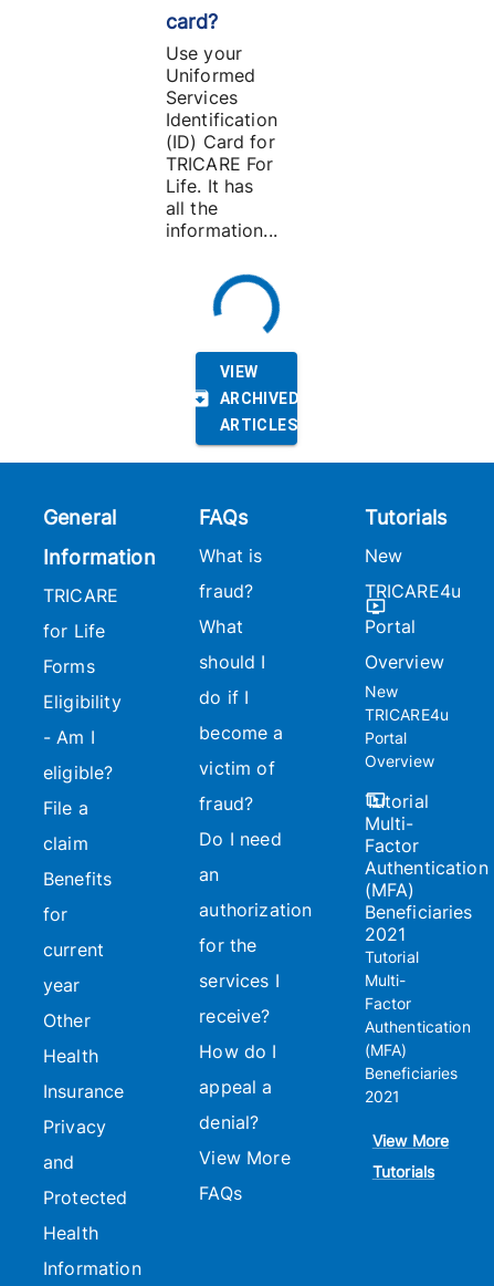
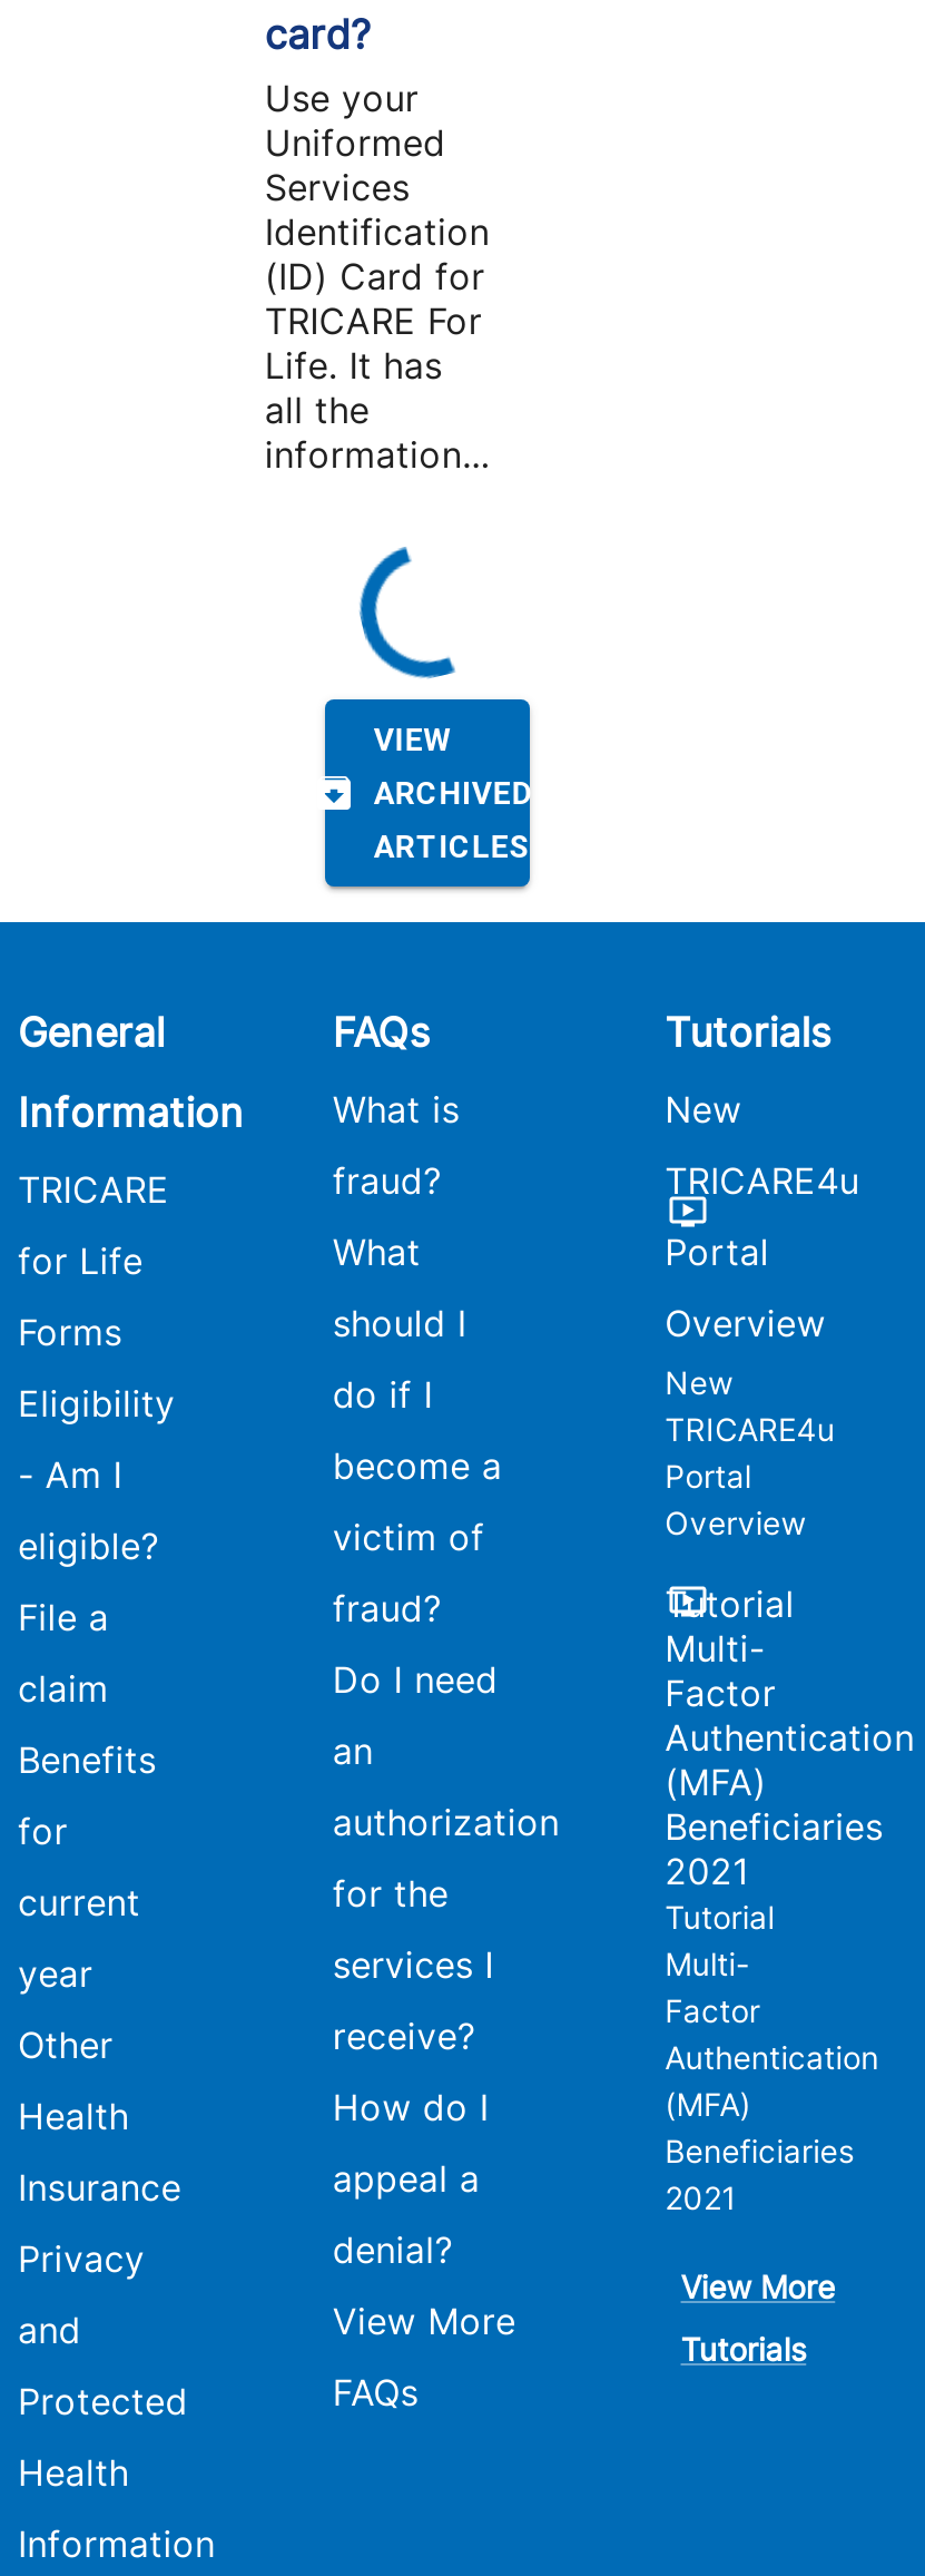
[216,273,281,341] [image] -> [363,543,494,679] [image]

